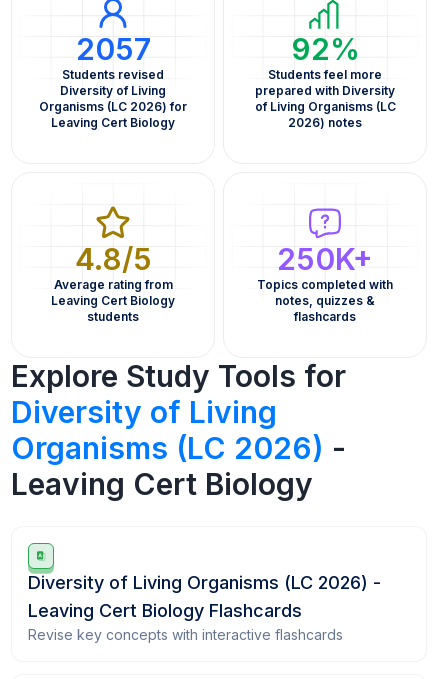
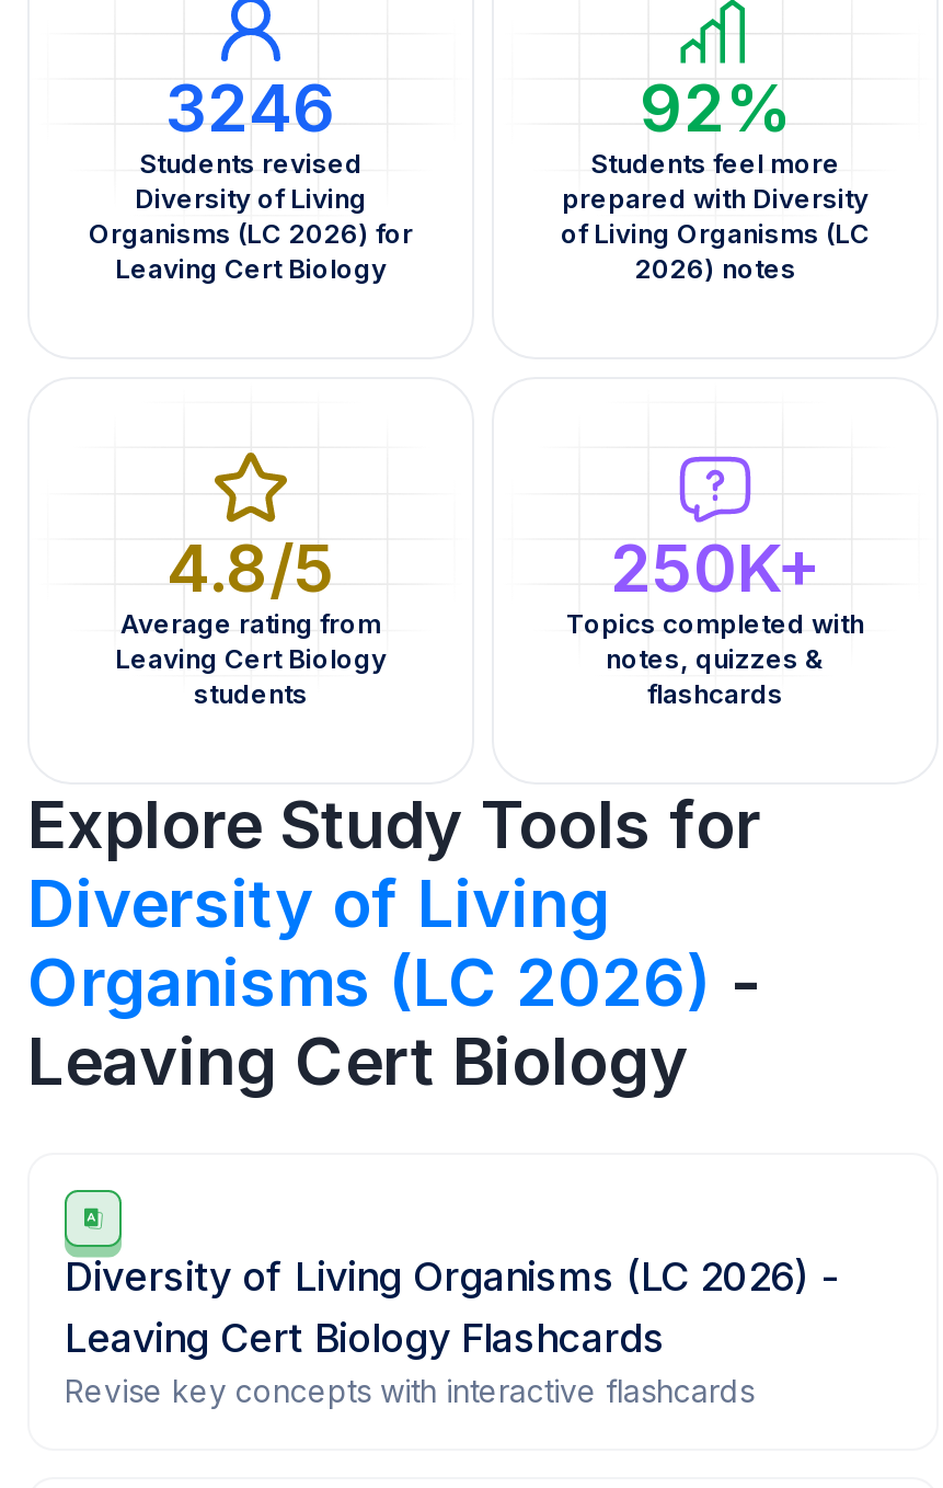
[75,31,150,67] 2057 -> [165,69,336,147] 3246

